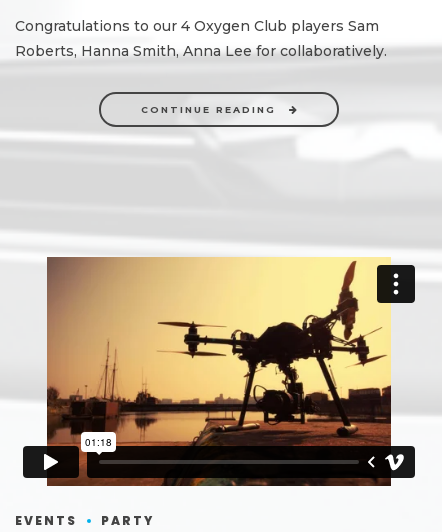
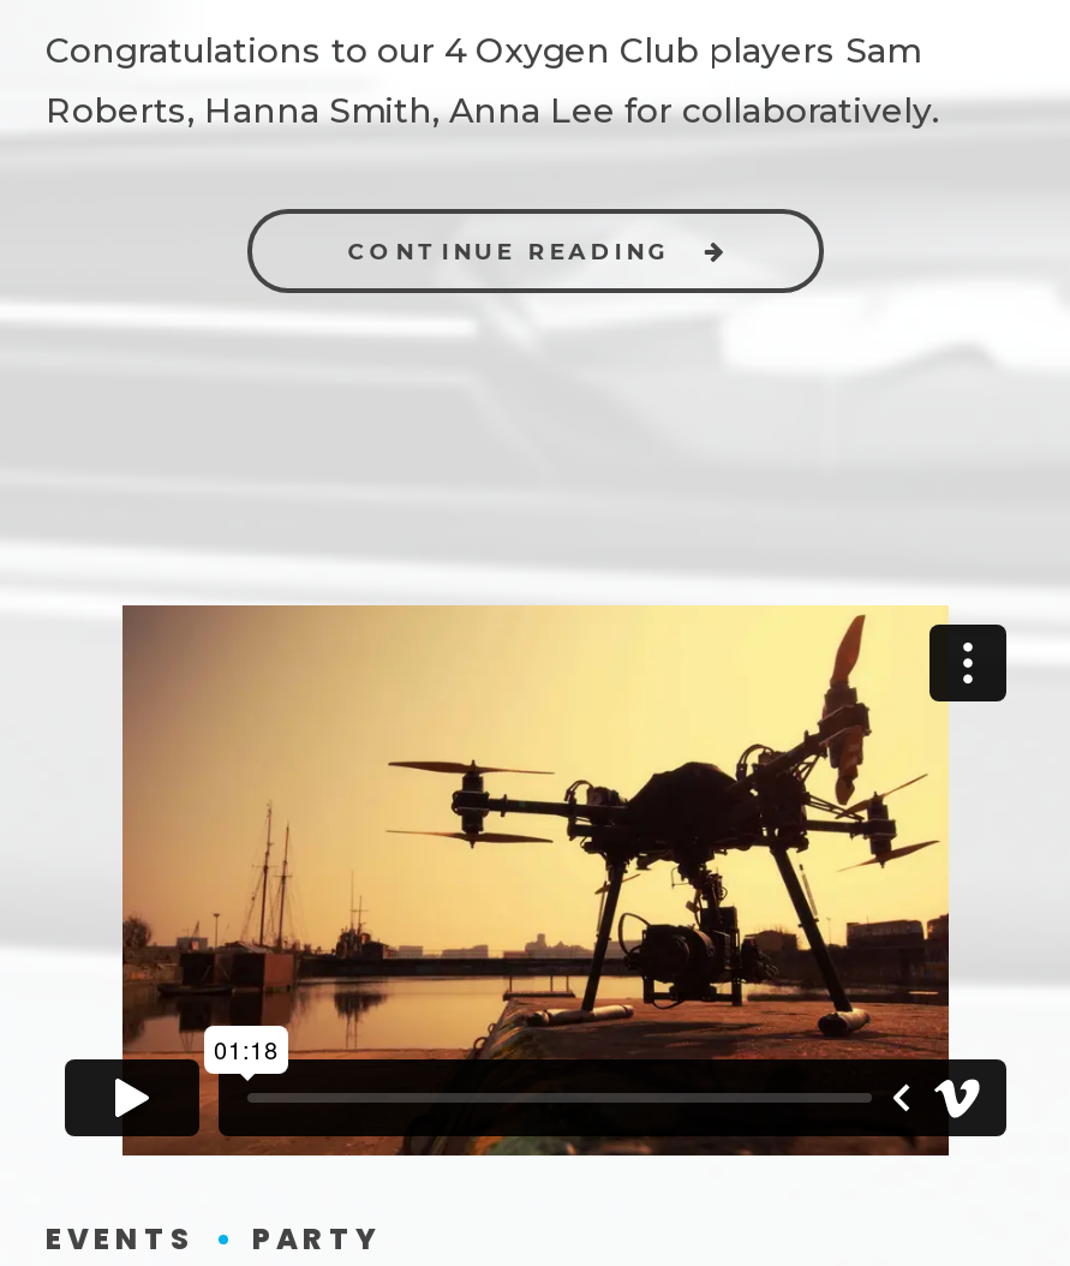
[376,264,416,304] [image] -> [915,625,1006,716] [image]

